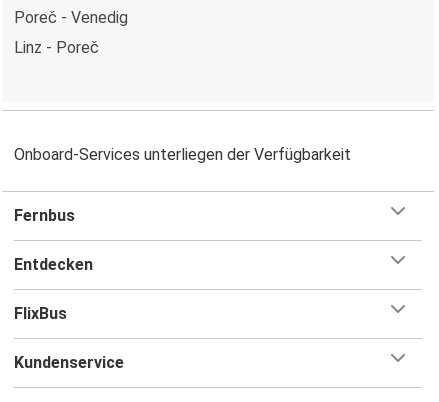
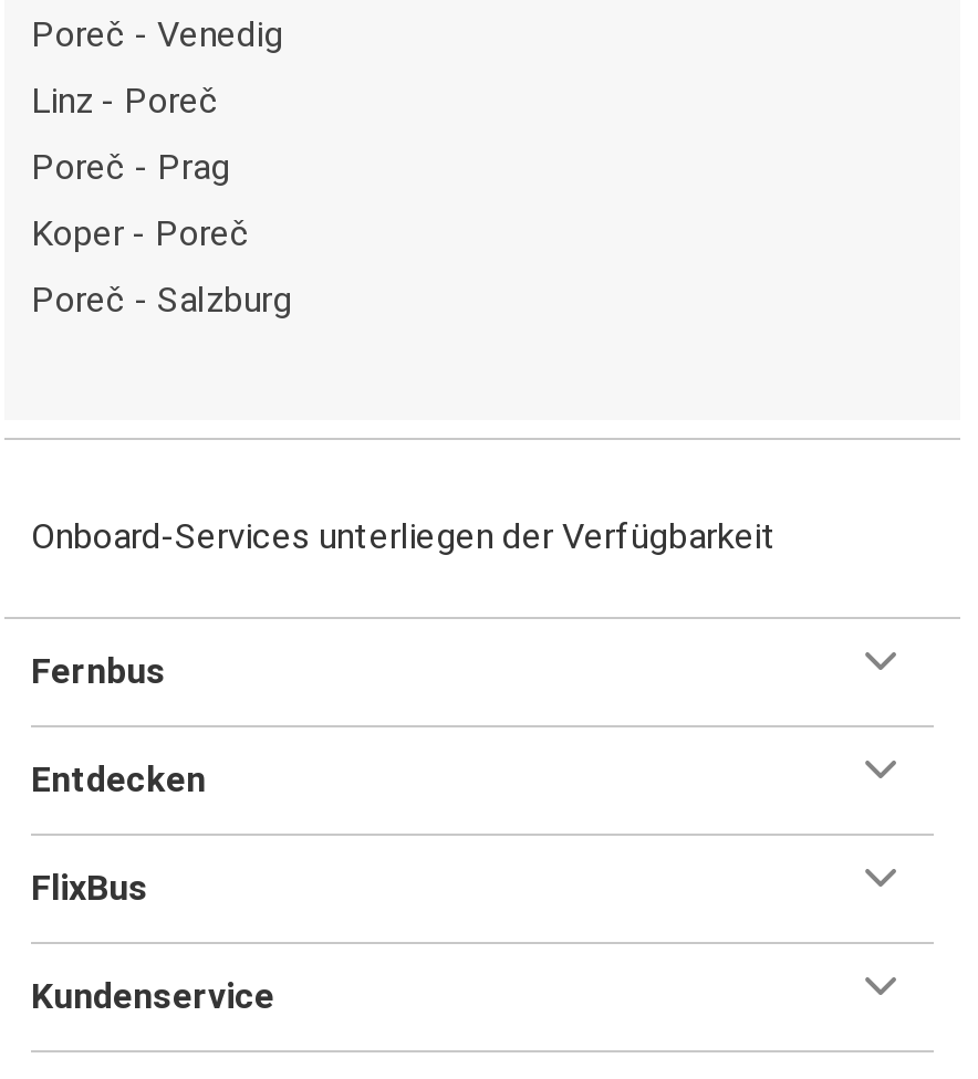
none -> [31,145,292,320] Poreč - Prag | Koper - Poreč | Poreč - Salzburg

